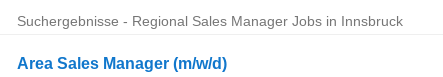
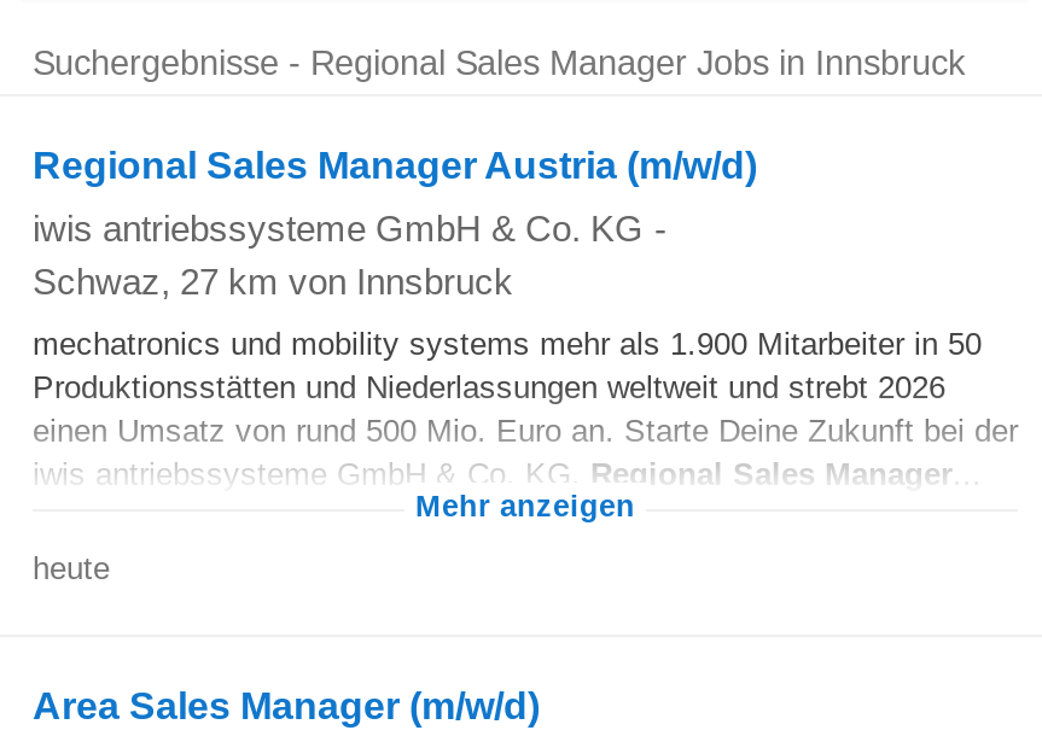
none -> [33,145,1018,586] Regional Sales Manager Austria (m/w/d) | iwis antriebssysteme GmbH & Co. KG - | Schwaz, 27 km von Innsbruck | mechatronics und mobility systems mehr als 1.900 Mitarbeiter in 50 | Produktionsstätten und Niederlassungen weltweit und strebt 2026 | einen Umsatz von rund 500 Mio. Euro an. Starte Deine Zukunft bei der | iwis antriebssysteme GmbH & Co. KG. Regional Sales Manager... | Mehr anzeigen | heute

